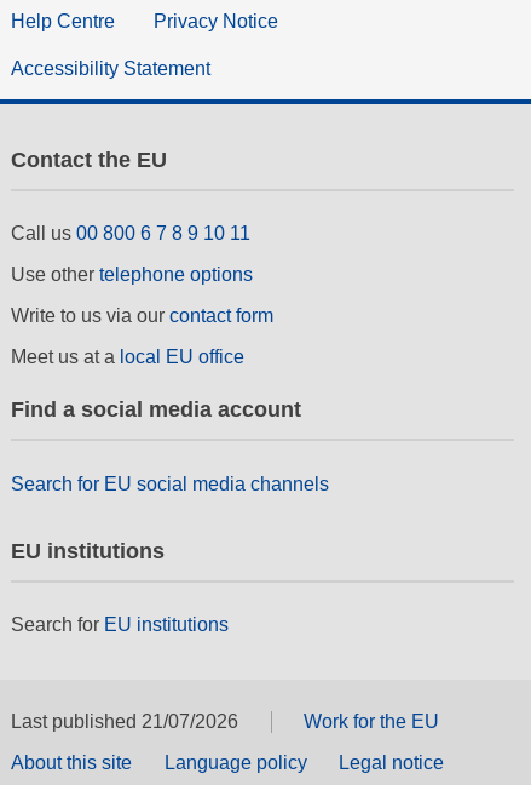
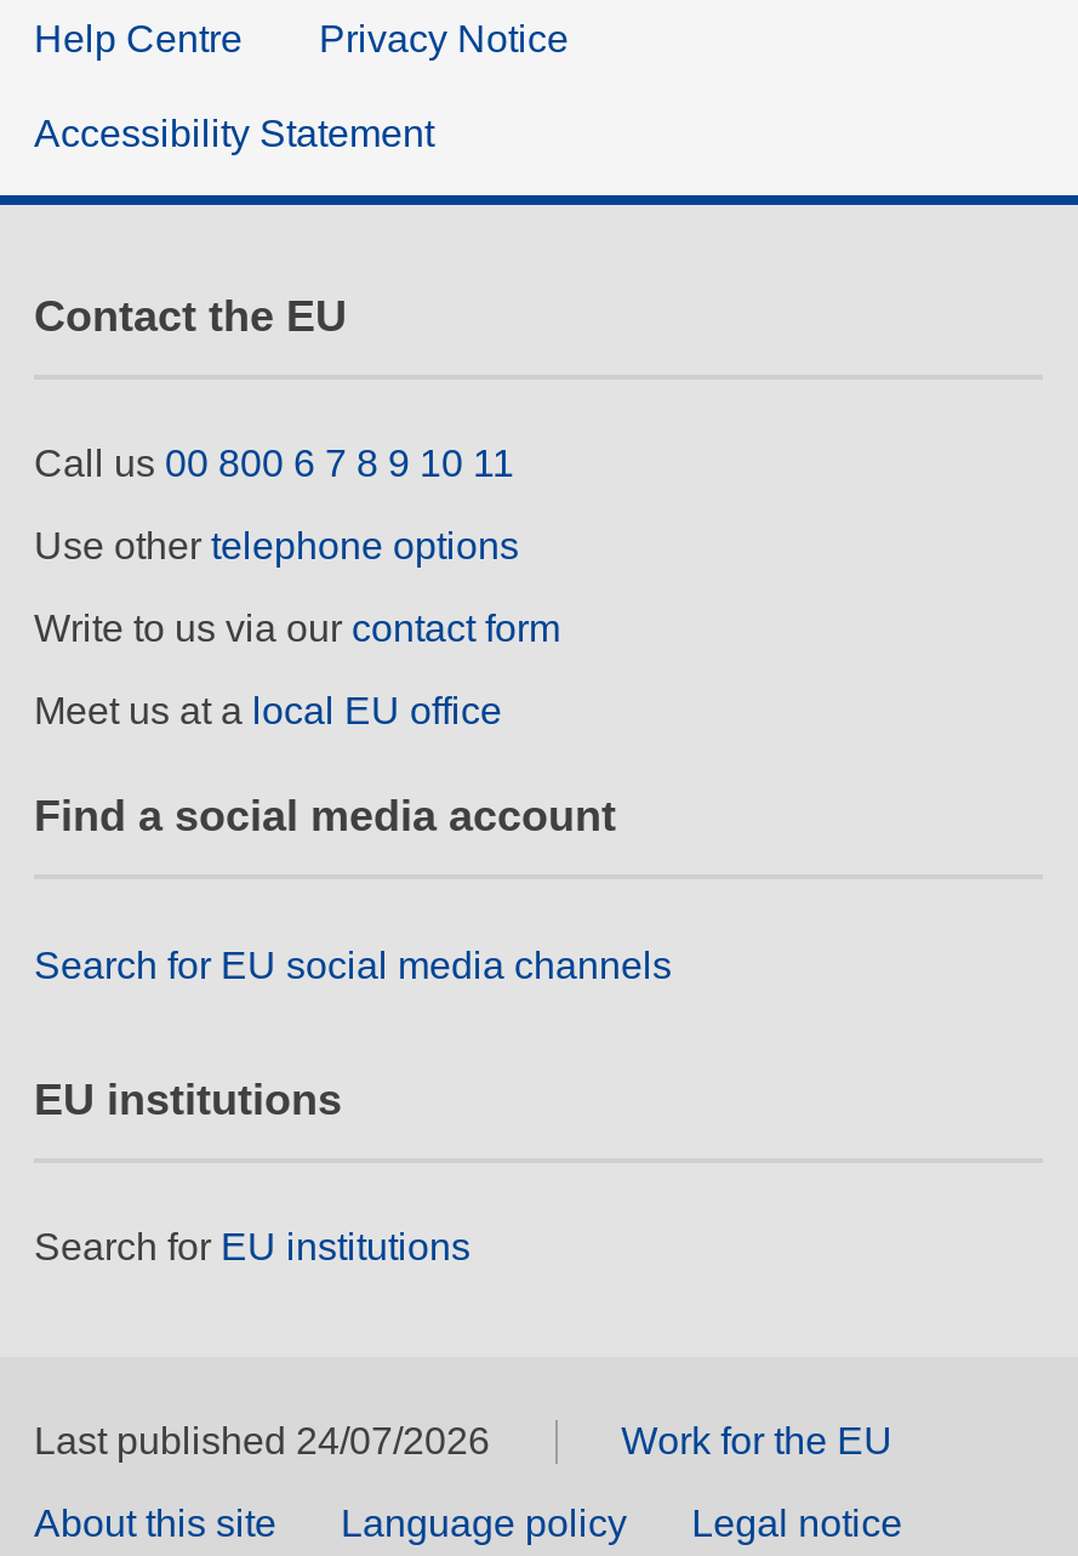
[11,712,238,732] Last published 21/07/2026 -> [34,1421,490,1463] Last published 24/07/2026

